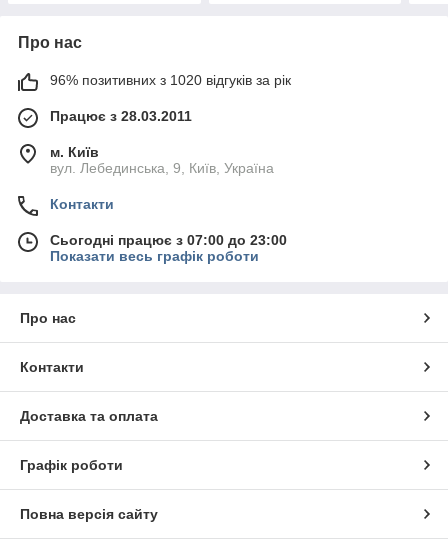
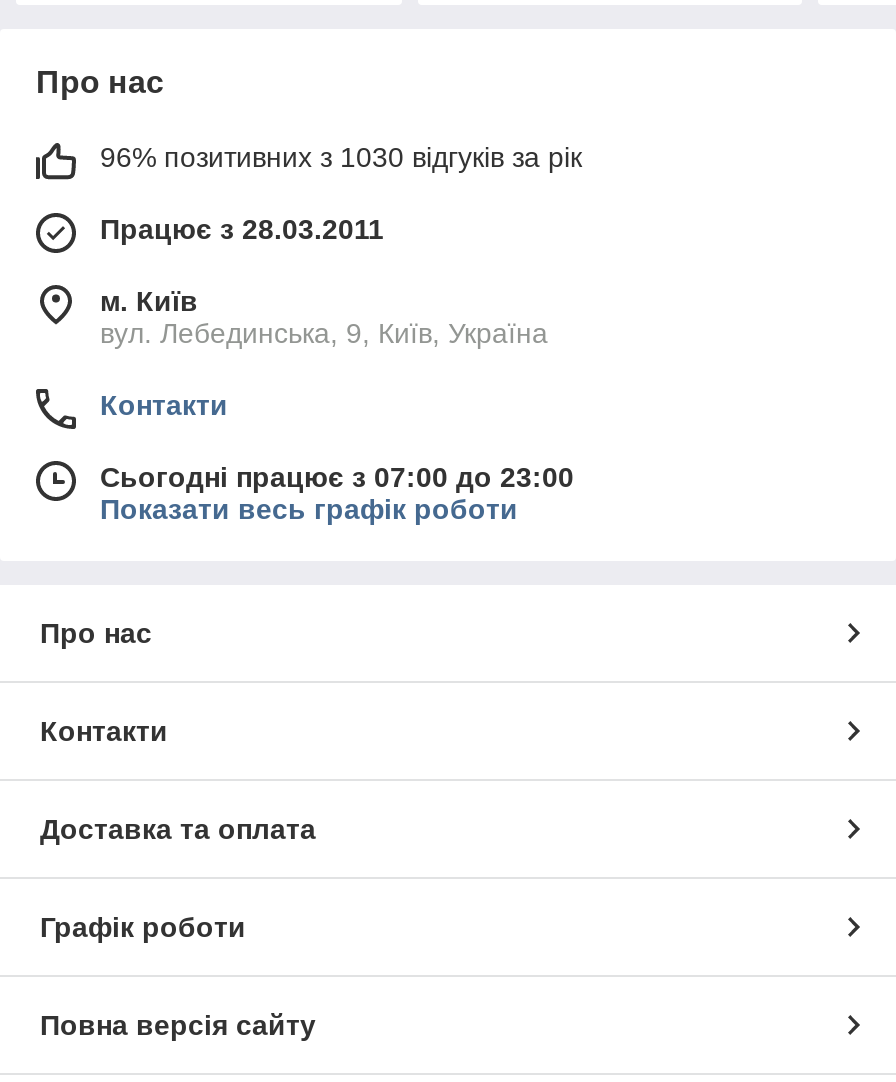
[50,72,291,88] 96% позитивних з 1020 відгуків за рік -> [100,141,582,173] 96% позитивних з 1030 відгуків за рік

